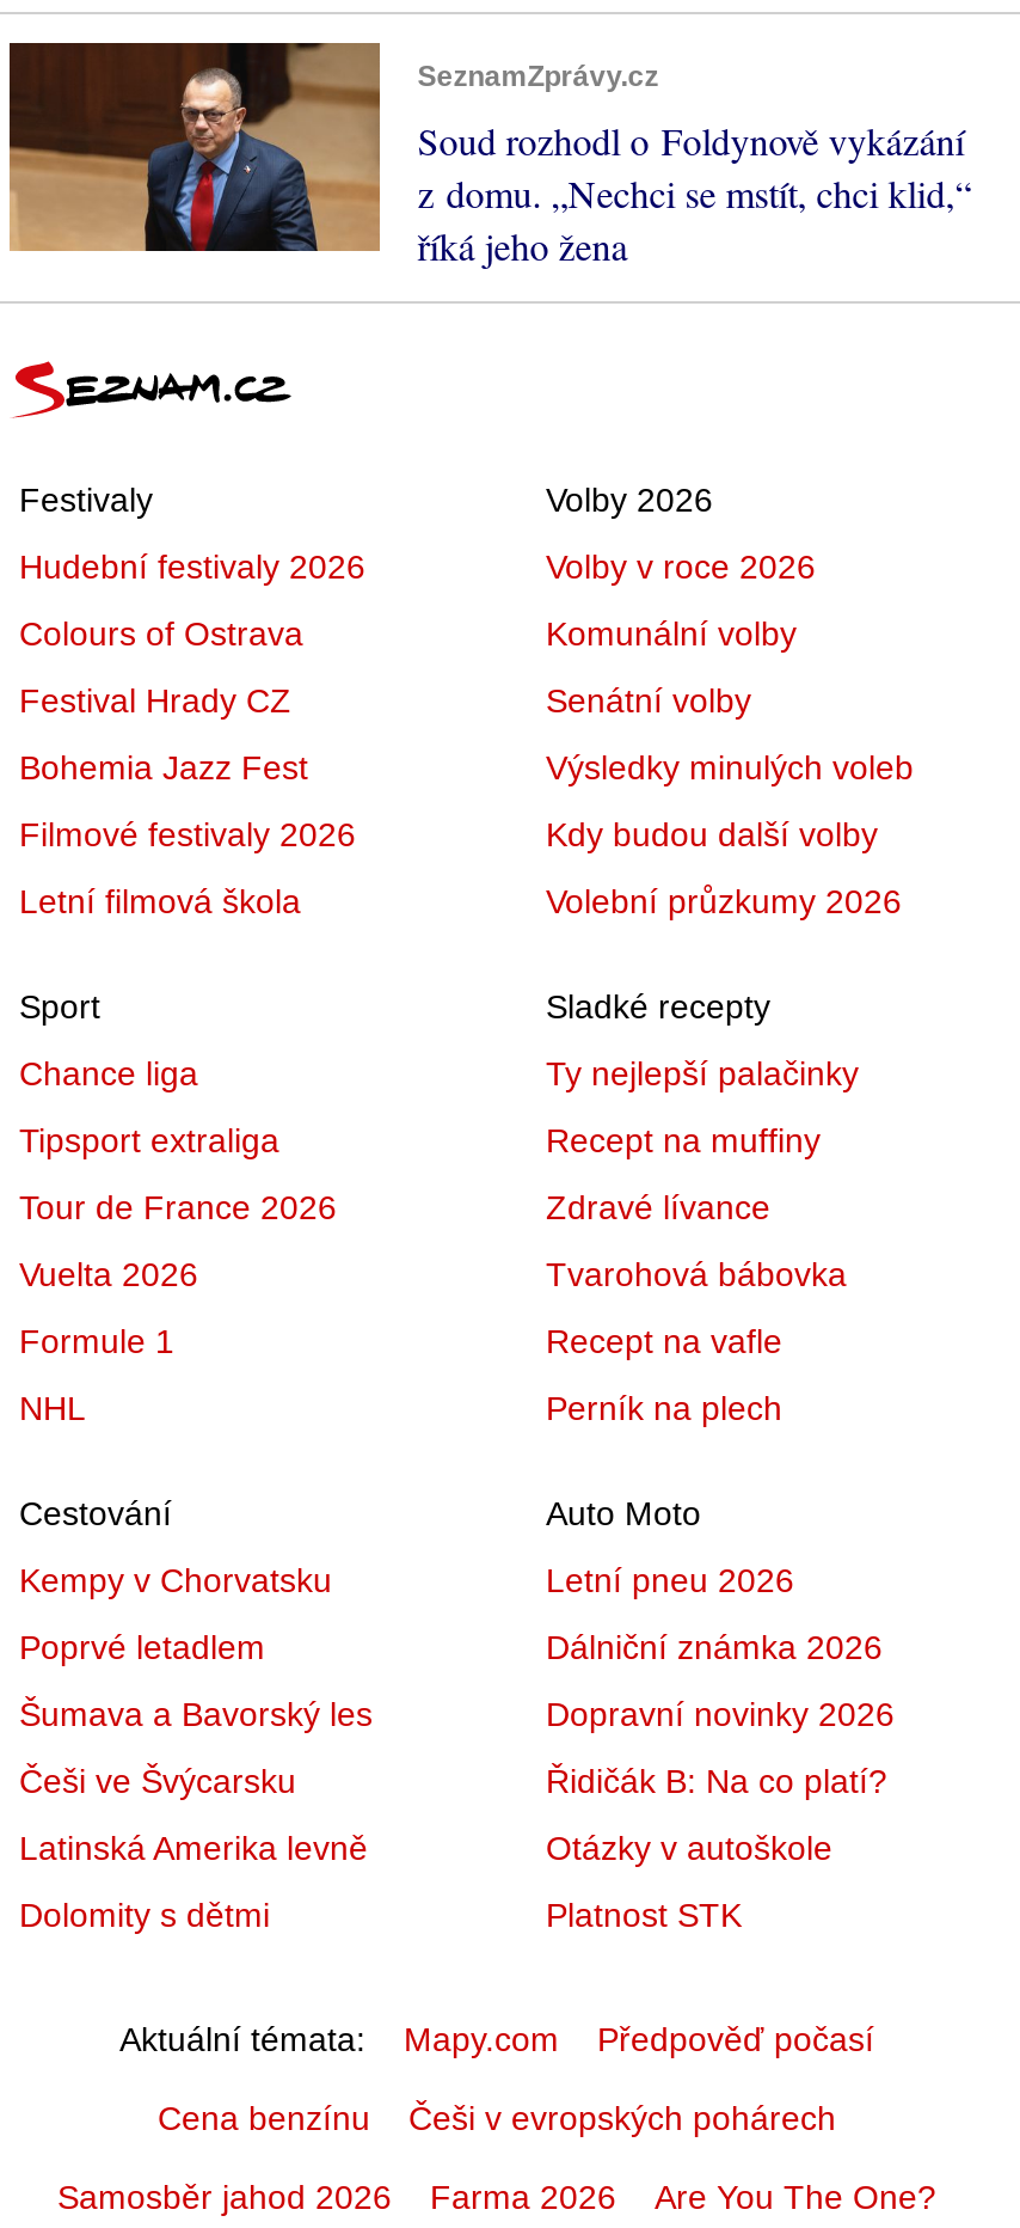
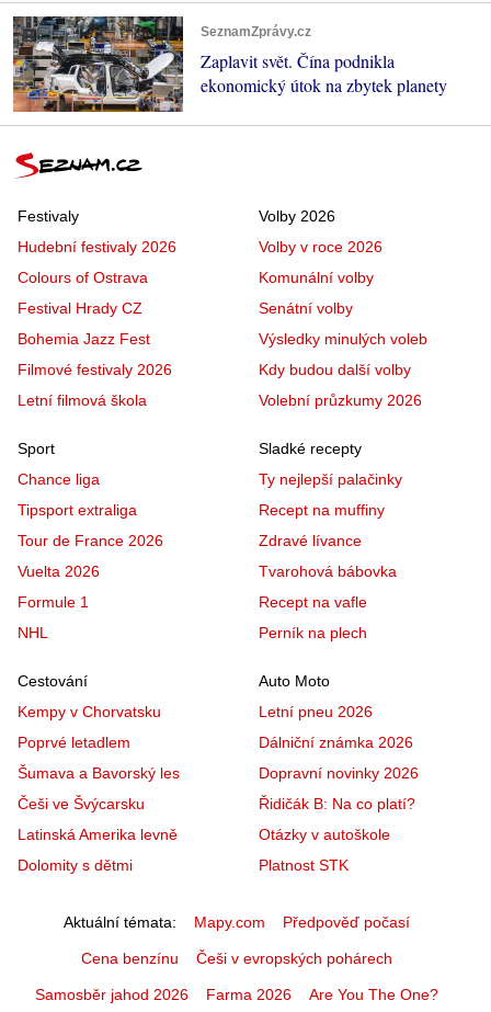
[10,39,972,271] [image] | Soud rozhodl o Foldynově vykázání | z domu. „Nechci se mstít, chci klid,“ | říká jeho žena -> [12,15,447,113] [image] | Zaplavit svět. Čína podnikla | ekonomický útok na zbytek planety

